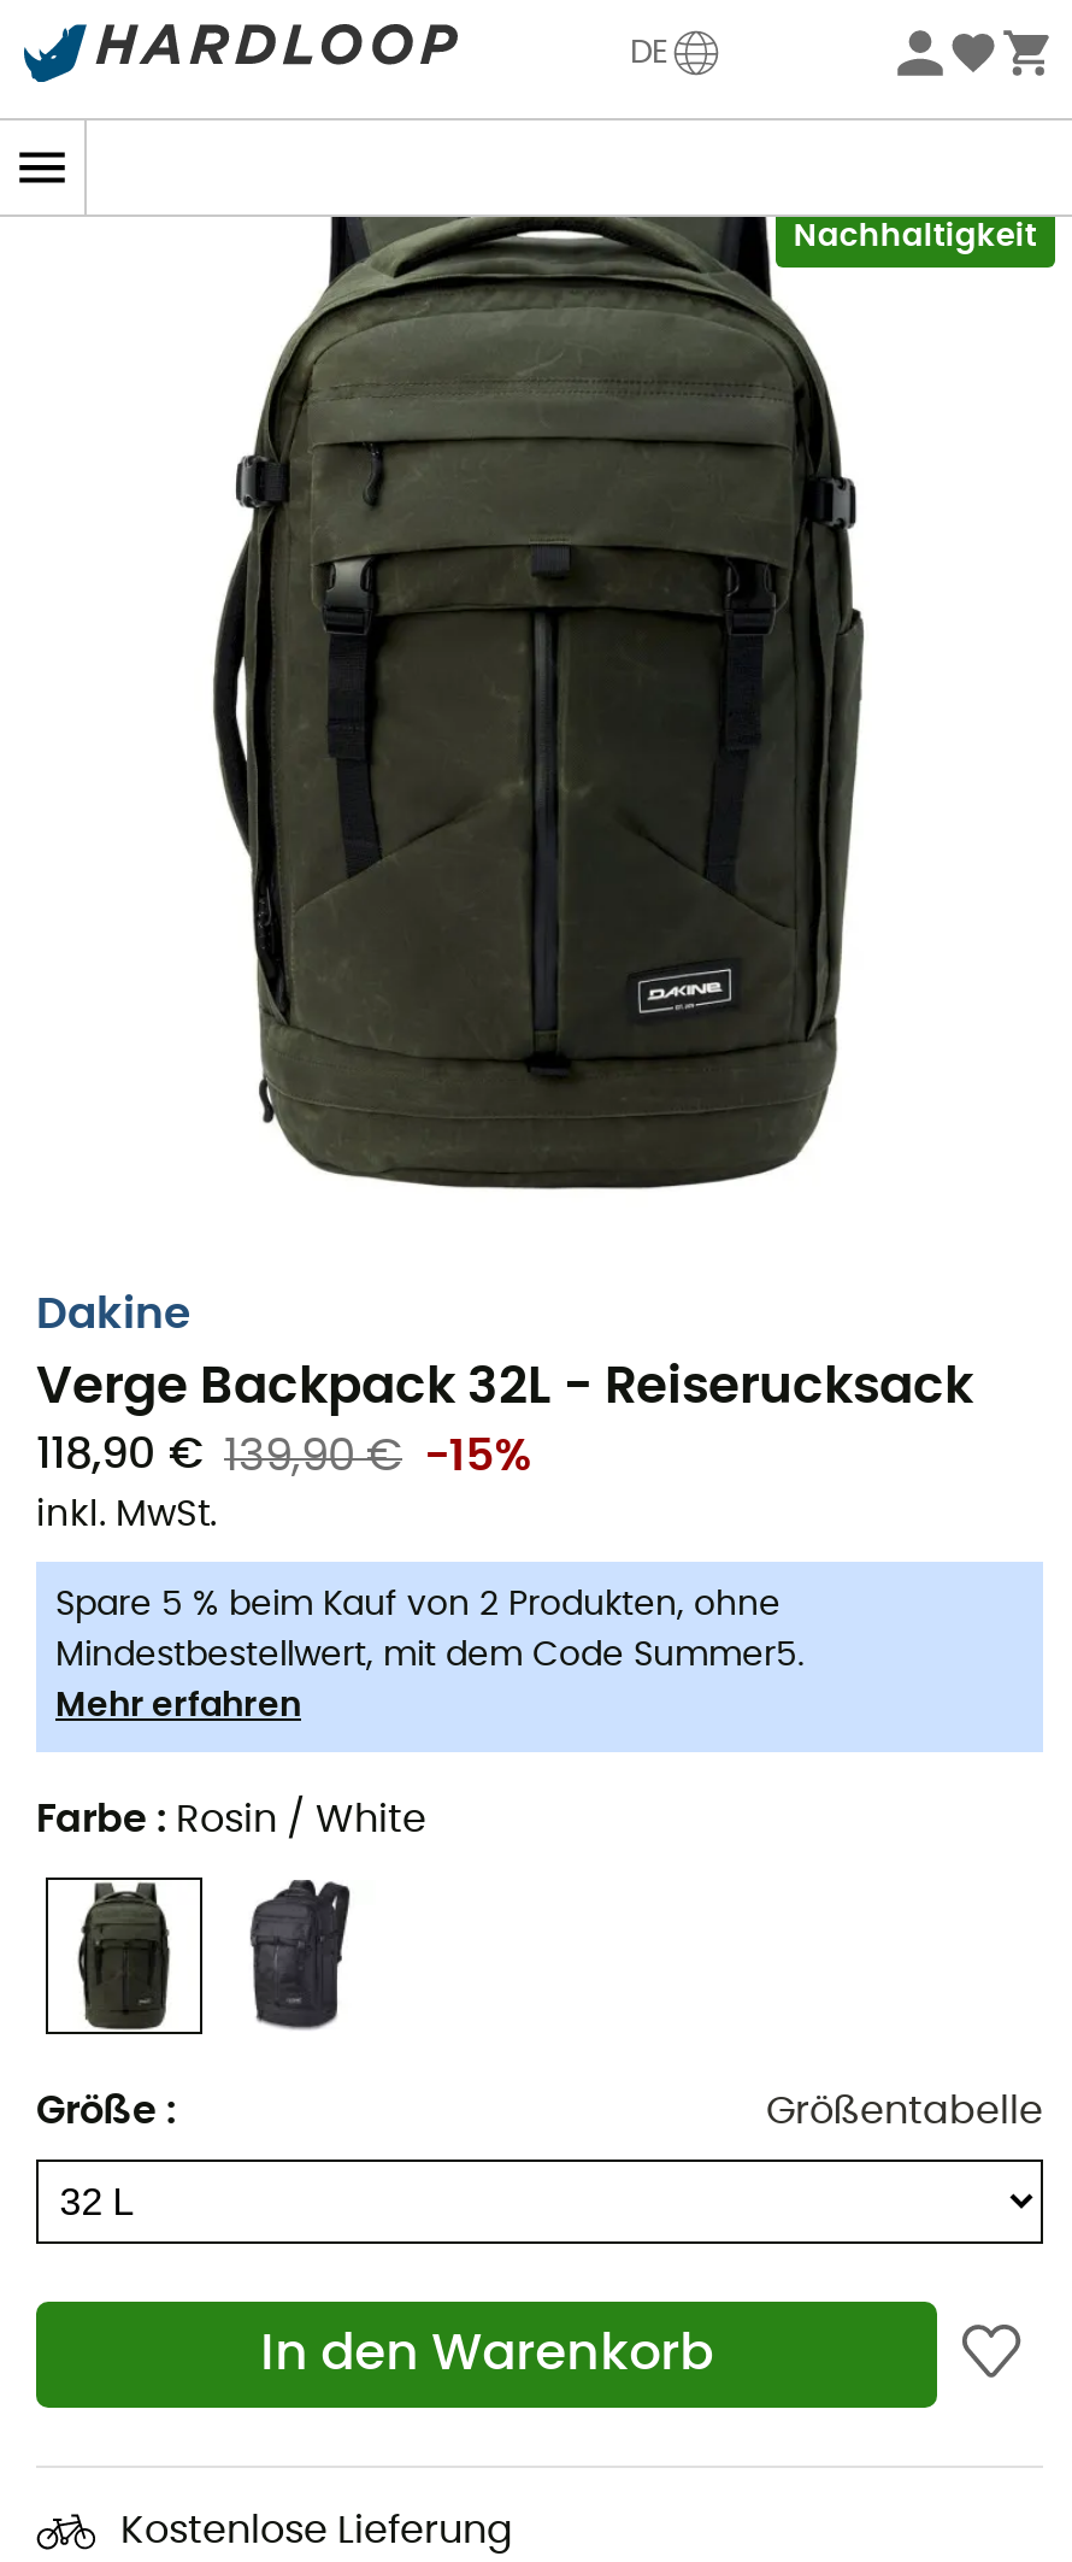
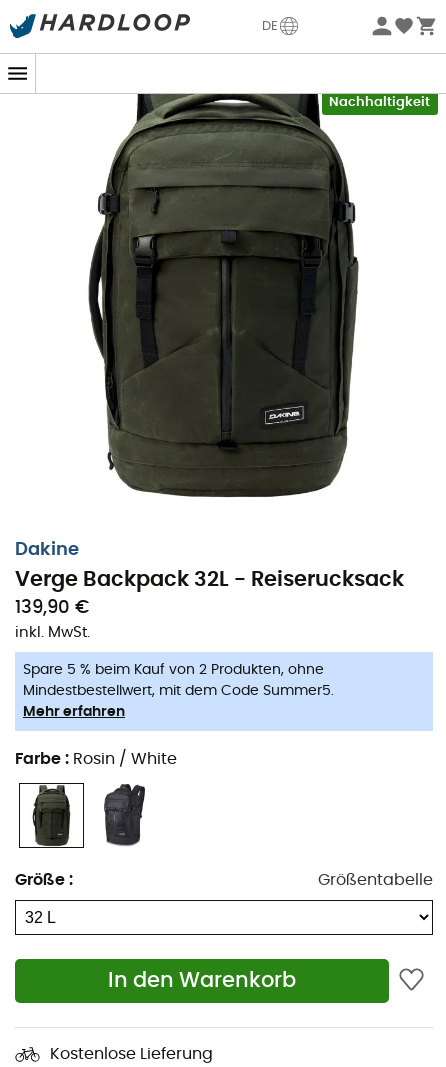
[36,1434,530,1480] 118,90 € 139,90 € -15% -> [15,599,89,617] 139,90 €

